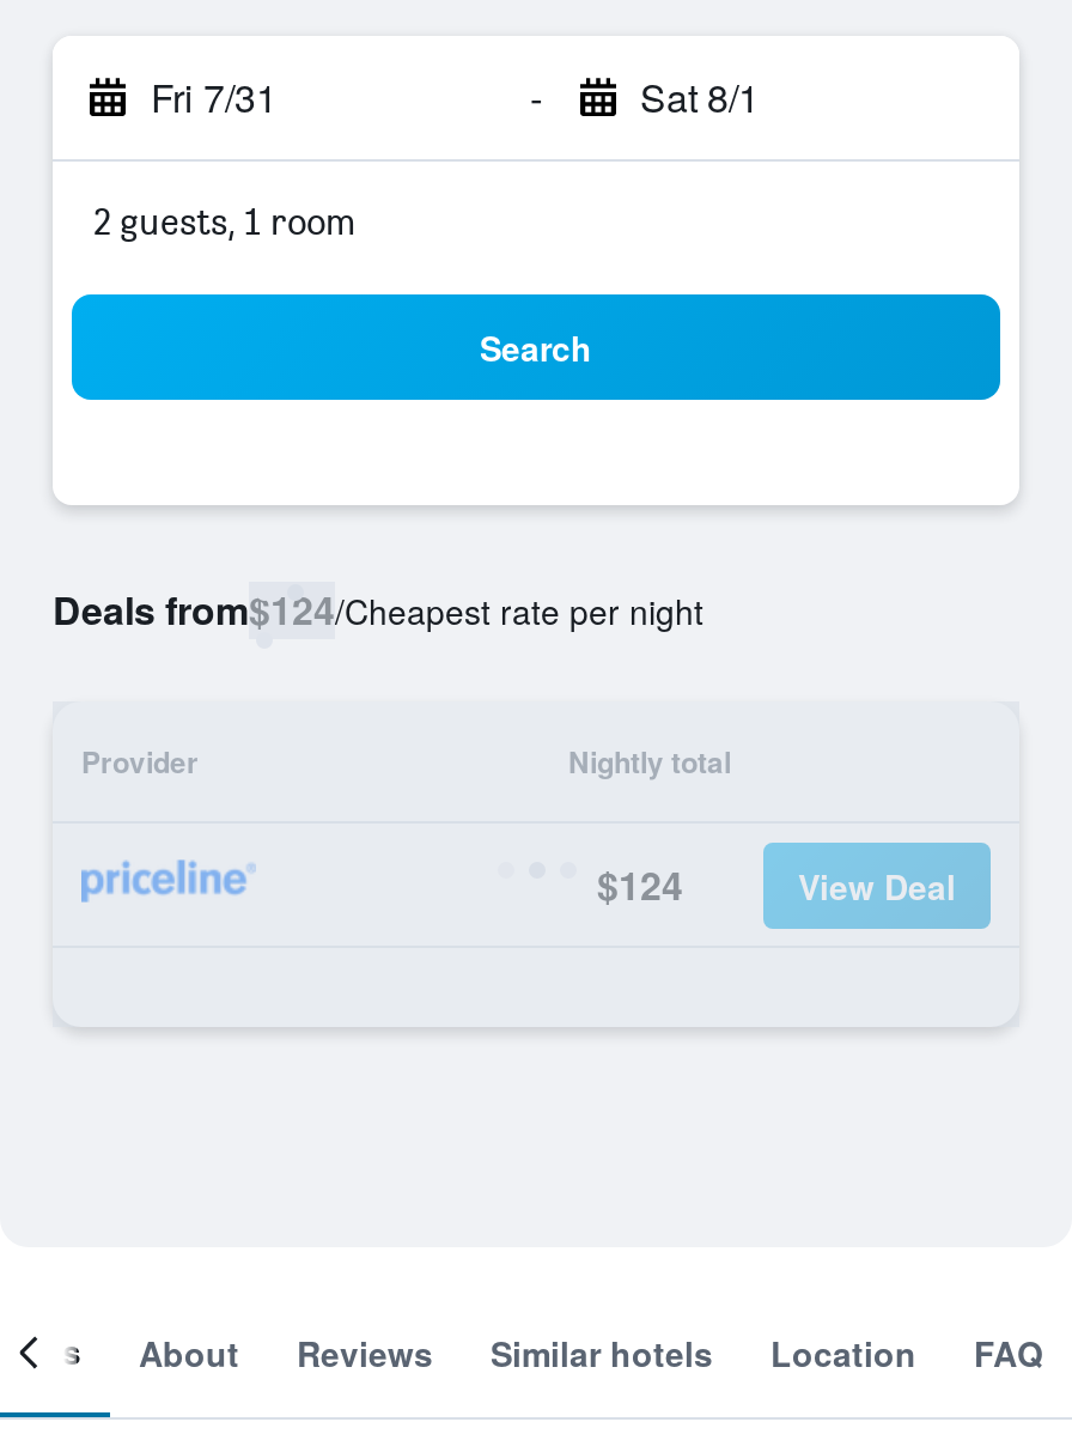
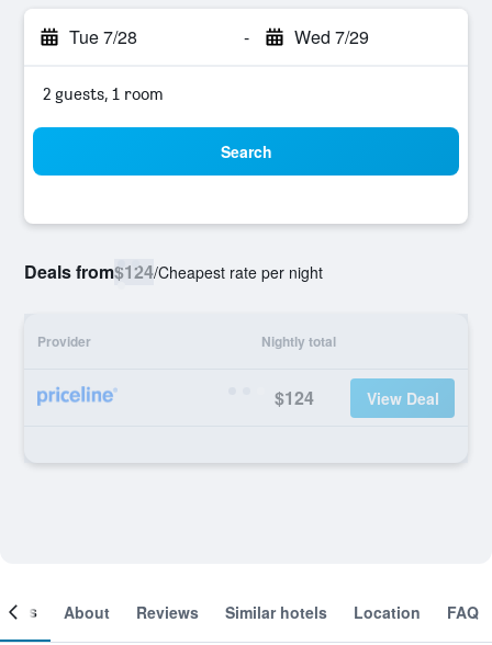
[151,69,278,124] Fri 7/31 -> [69,24,137,49] Tue 7/28
[640,69,760,124] Sat 8/1 -> [294,24,368,49] Wed 7/29

